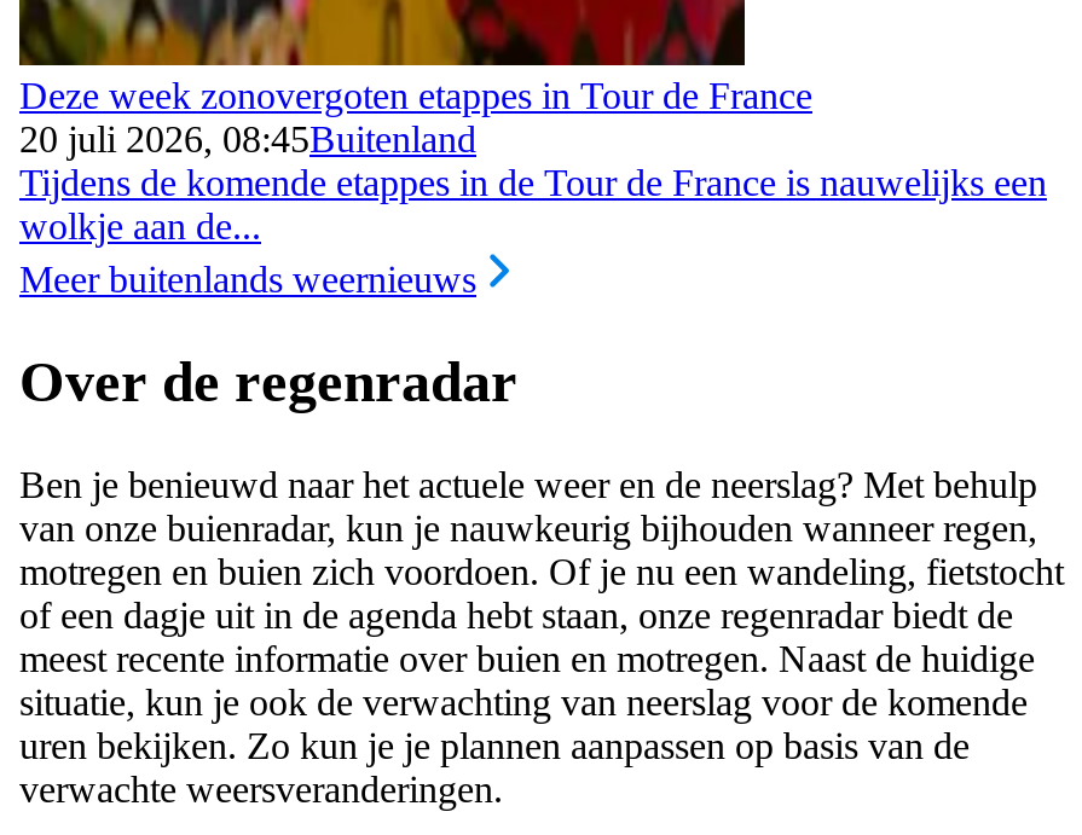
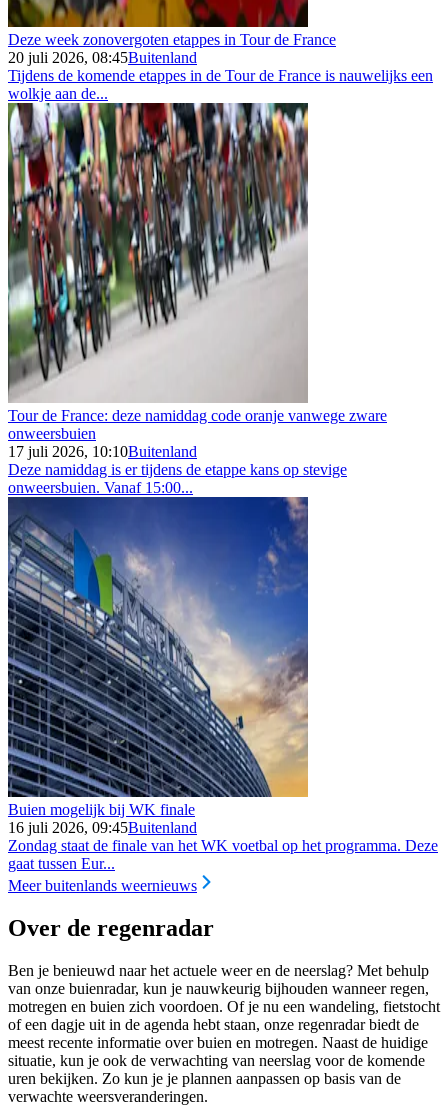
none -> [7,102,387,496] [image] | Tour de France: deze namiddag code oranje vanwege zware | onweersbuien | 17 juli 2026, 10:10Buitenland | Deze namiddag is er tijdens de etappe kans op stevige | onweersbuien. Vanaf 15:00...
none -> [7,496,438,872] [image] | Buien mogelijk bij WK finale | 16 juli 2026, 09:45Buitenland | Zondag staat de finale van het WK voetbal op het programma. Deze | gaat tussen Eur...

